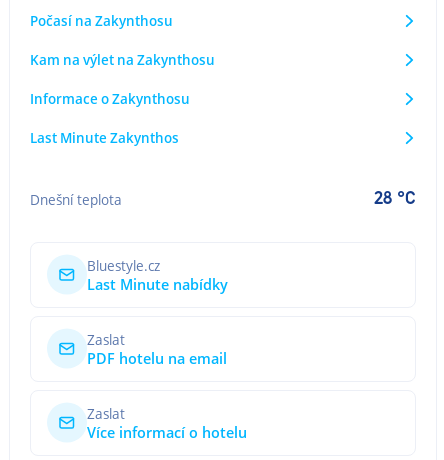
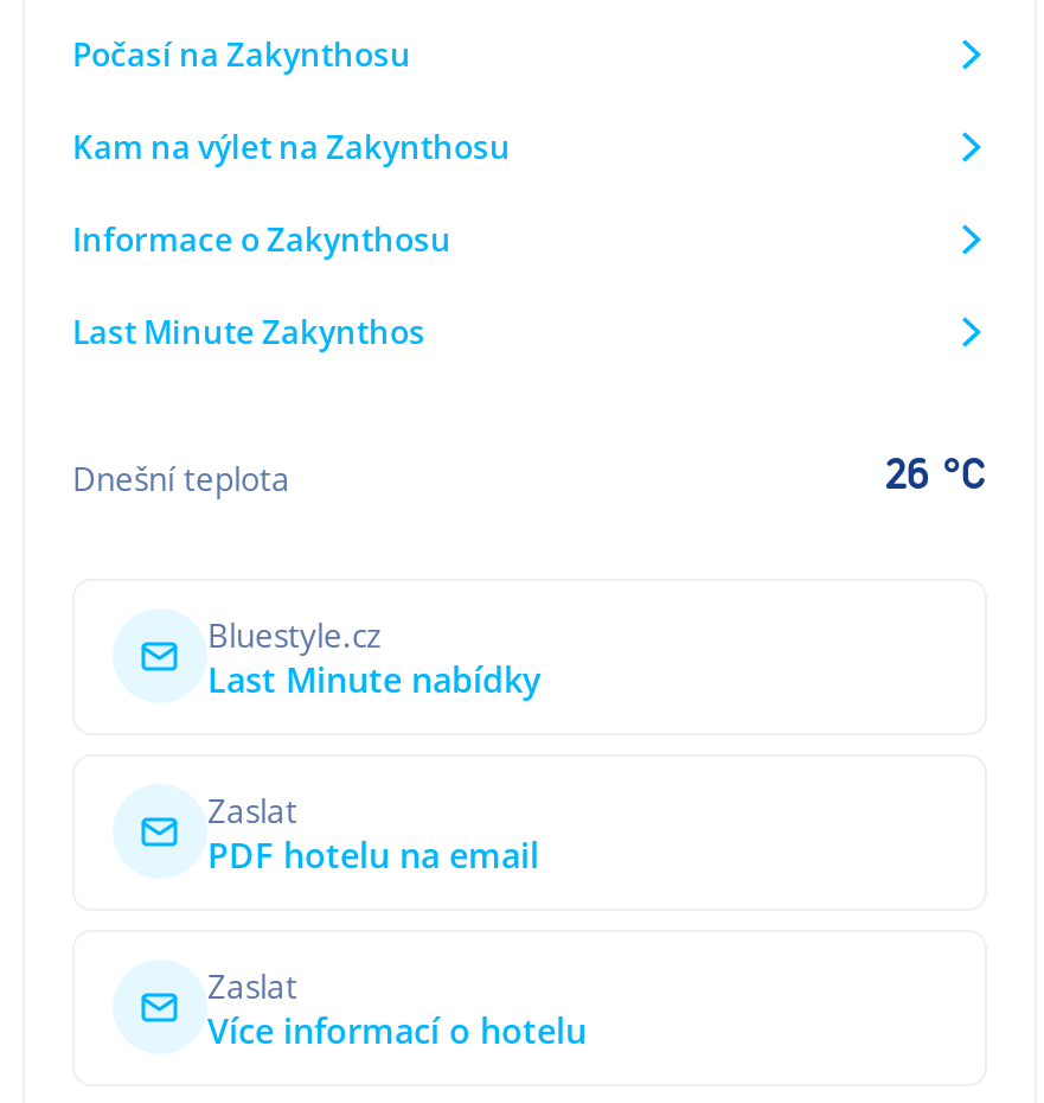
[374,188,416,209] 28 °C -> [885,451,987,501] 26 °C

